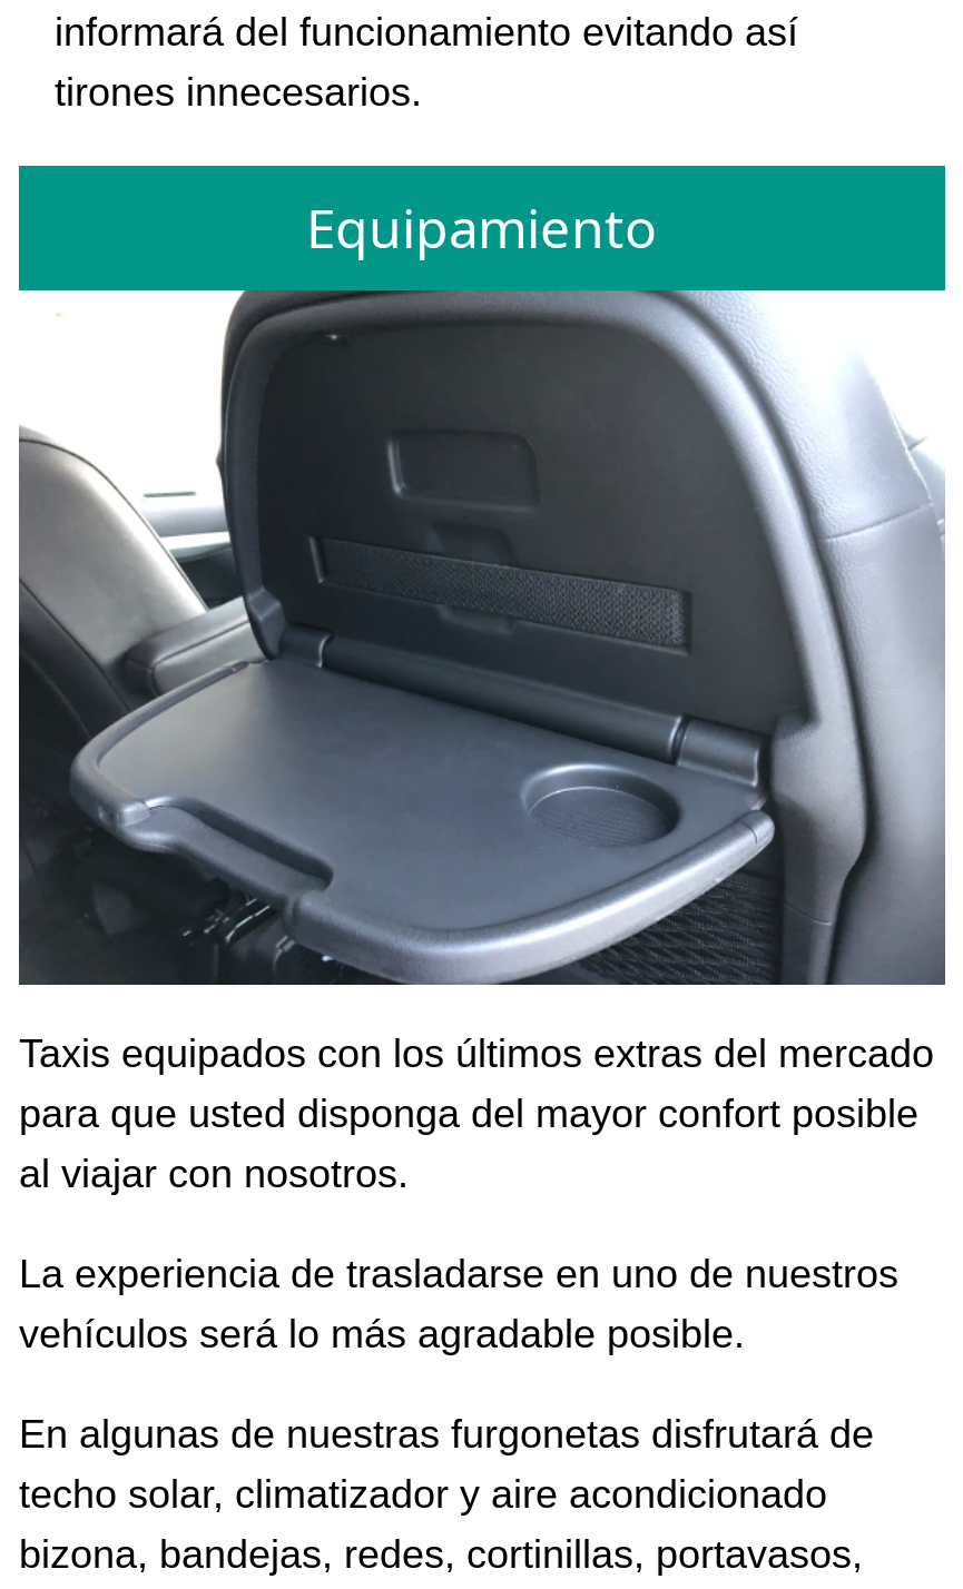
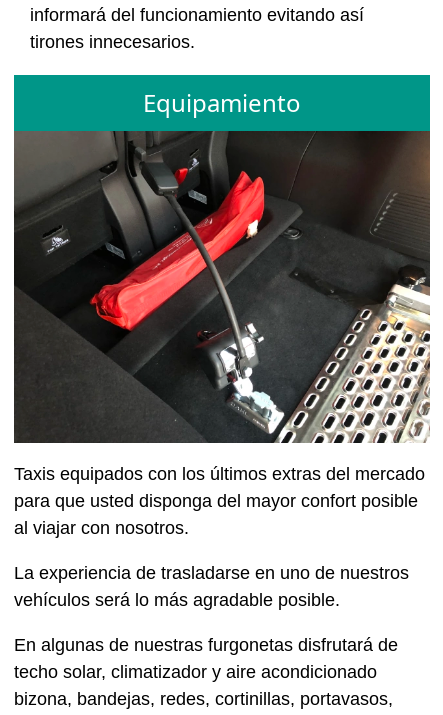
[19,288,947,987] [image] -> [13,130,431,443] [image]

